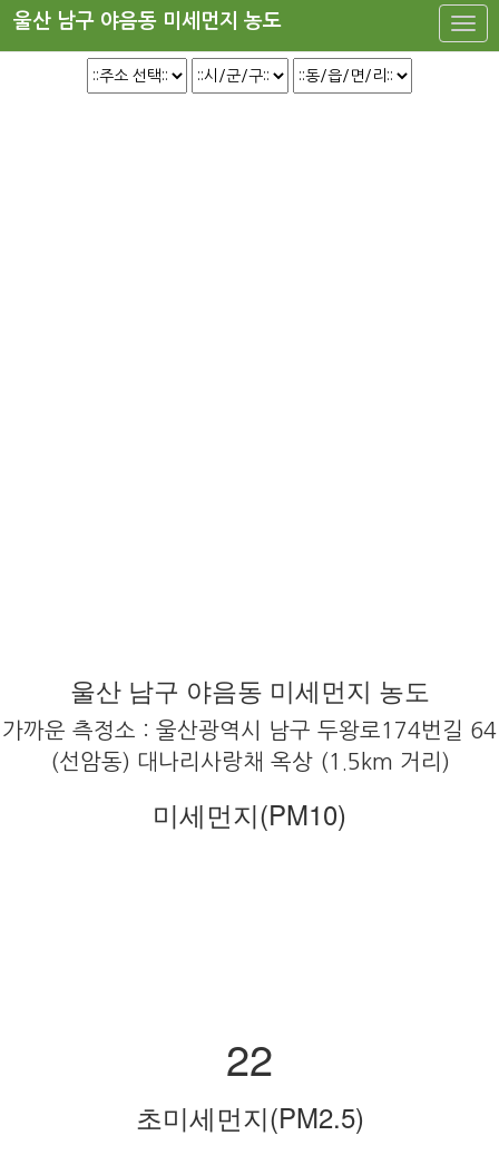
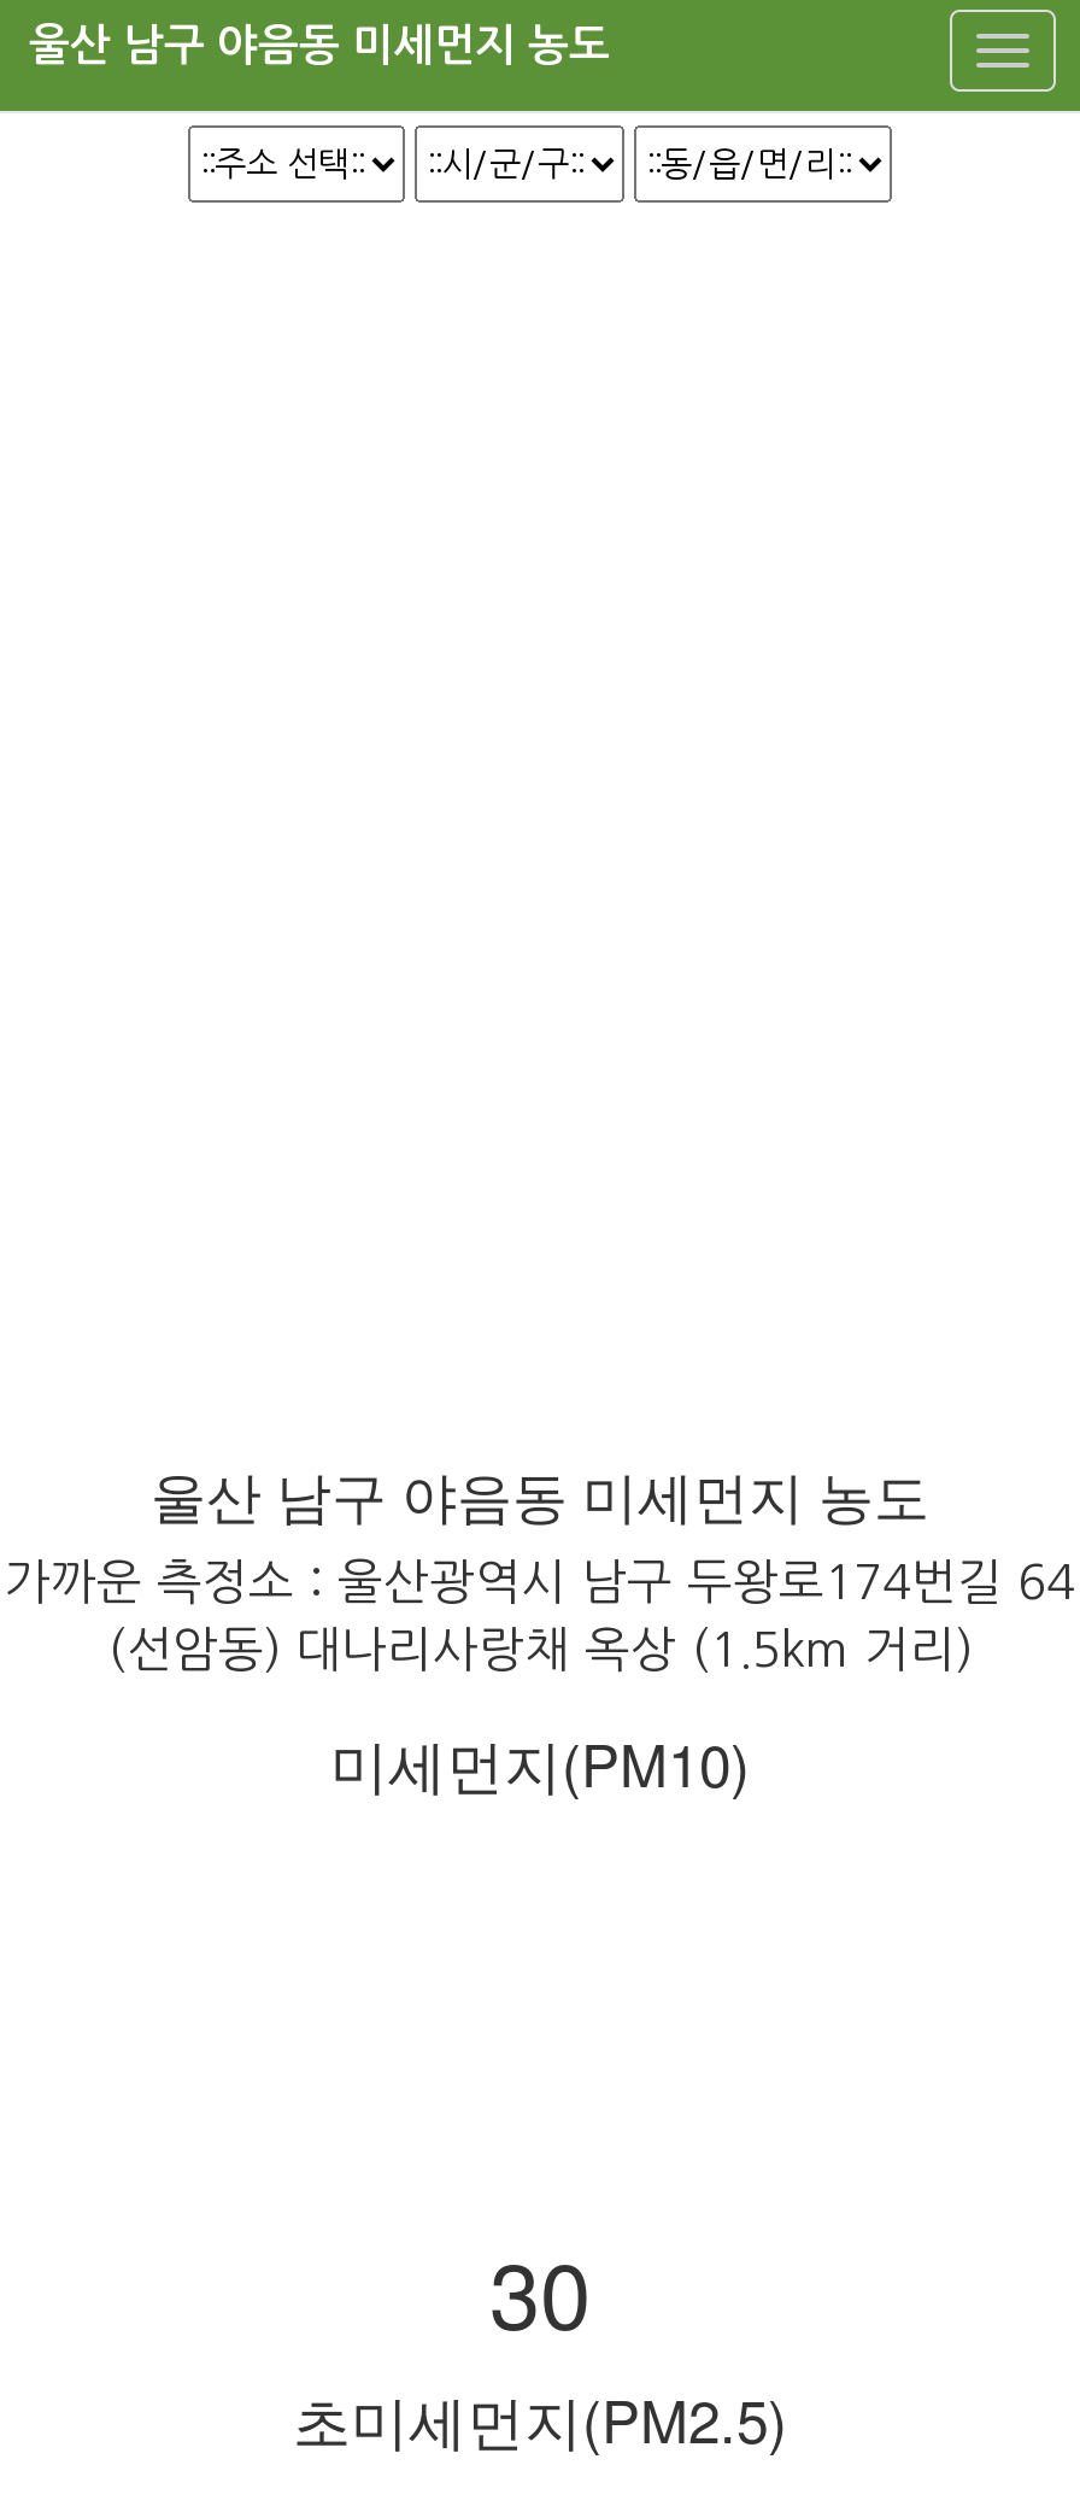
[226,1027,273,1088] 22 -> [489,2224,591,2356] 30

